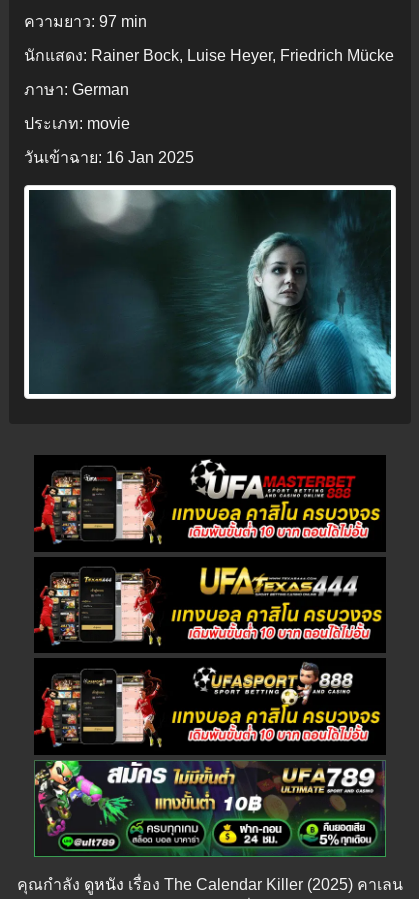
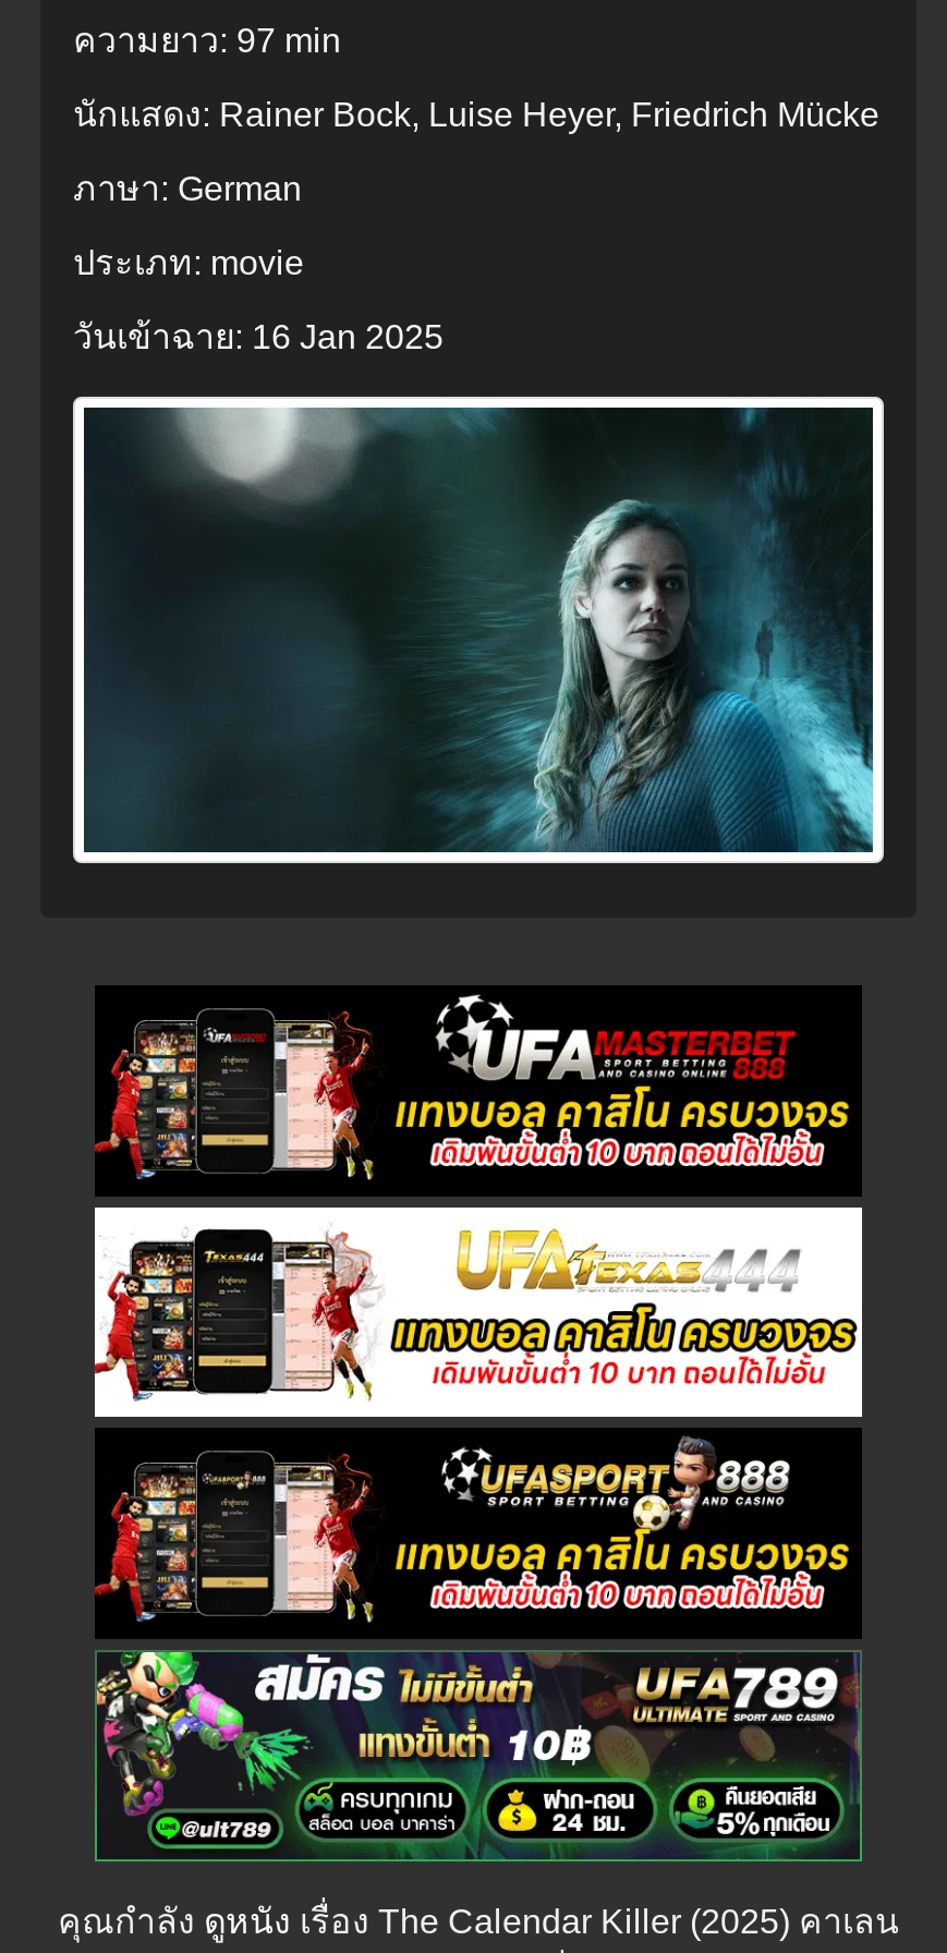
[34,557,386,653] [image] -> [93,1205,864,1419] [image]

